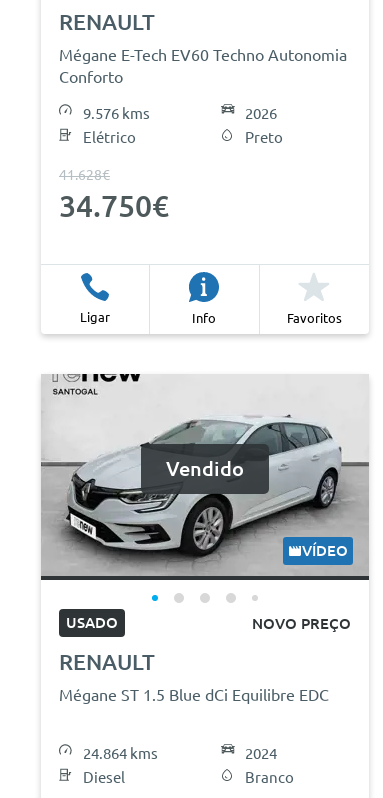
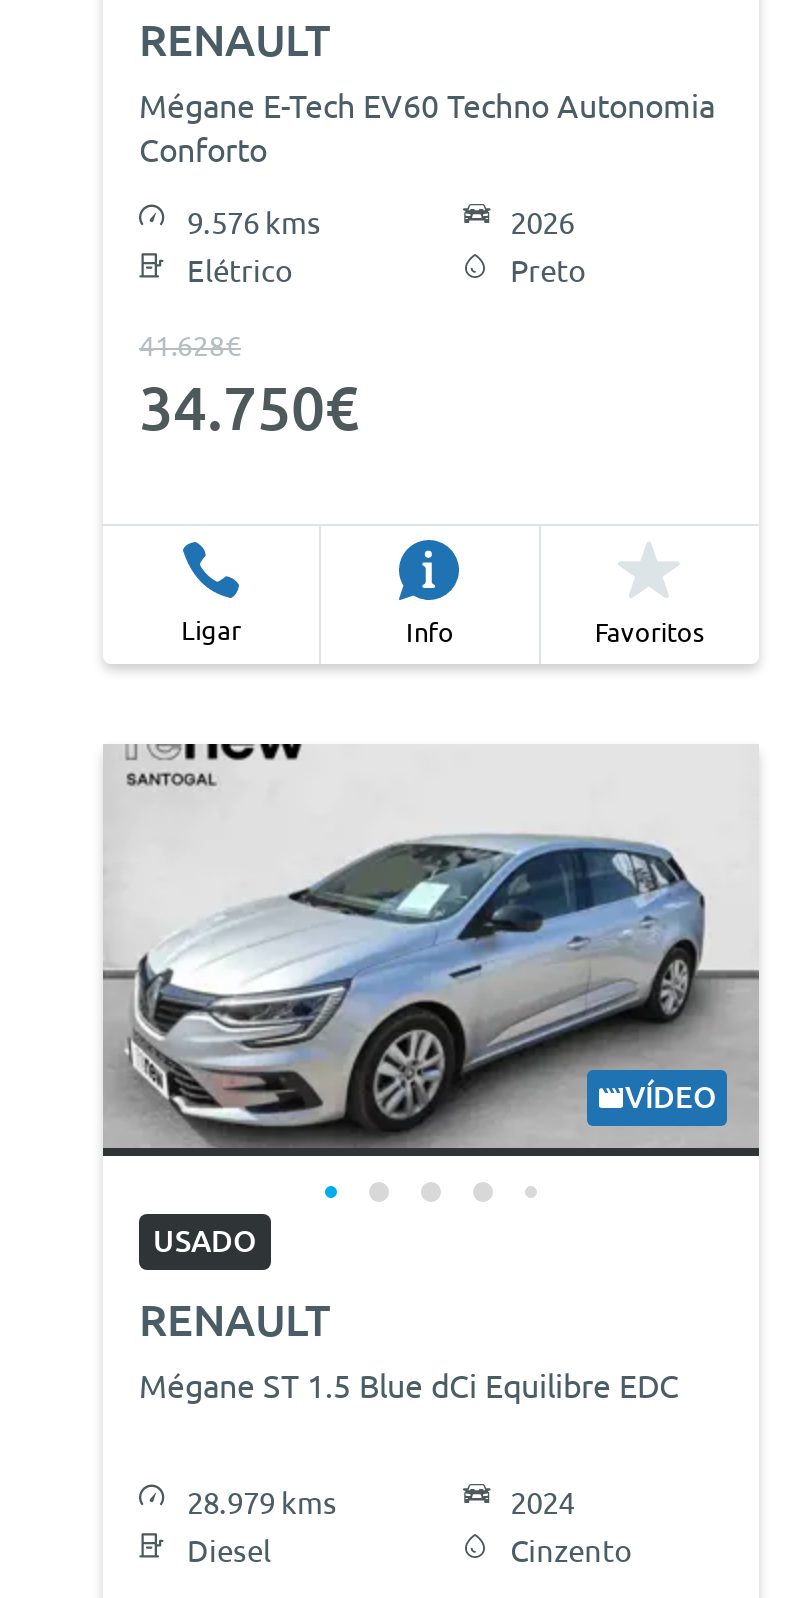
[41,414,370,576] [image] -> [103,826,759,1146] [image]
[166,457,244,480] Vendido -> none
[252,615,351,632] NOVO PREÇO -> none
[83,745,158,762] 24.864 kms -> [187,1486,337,1520] 28.979 kms
[245,769,294,786] Branco -> [510,1534,632,1568] Cinzento

